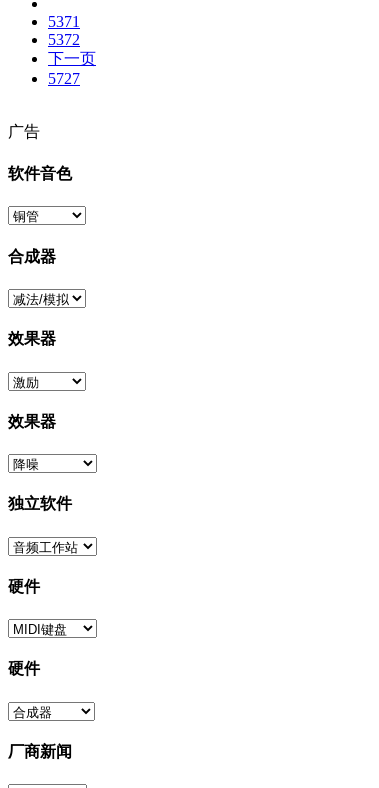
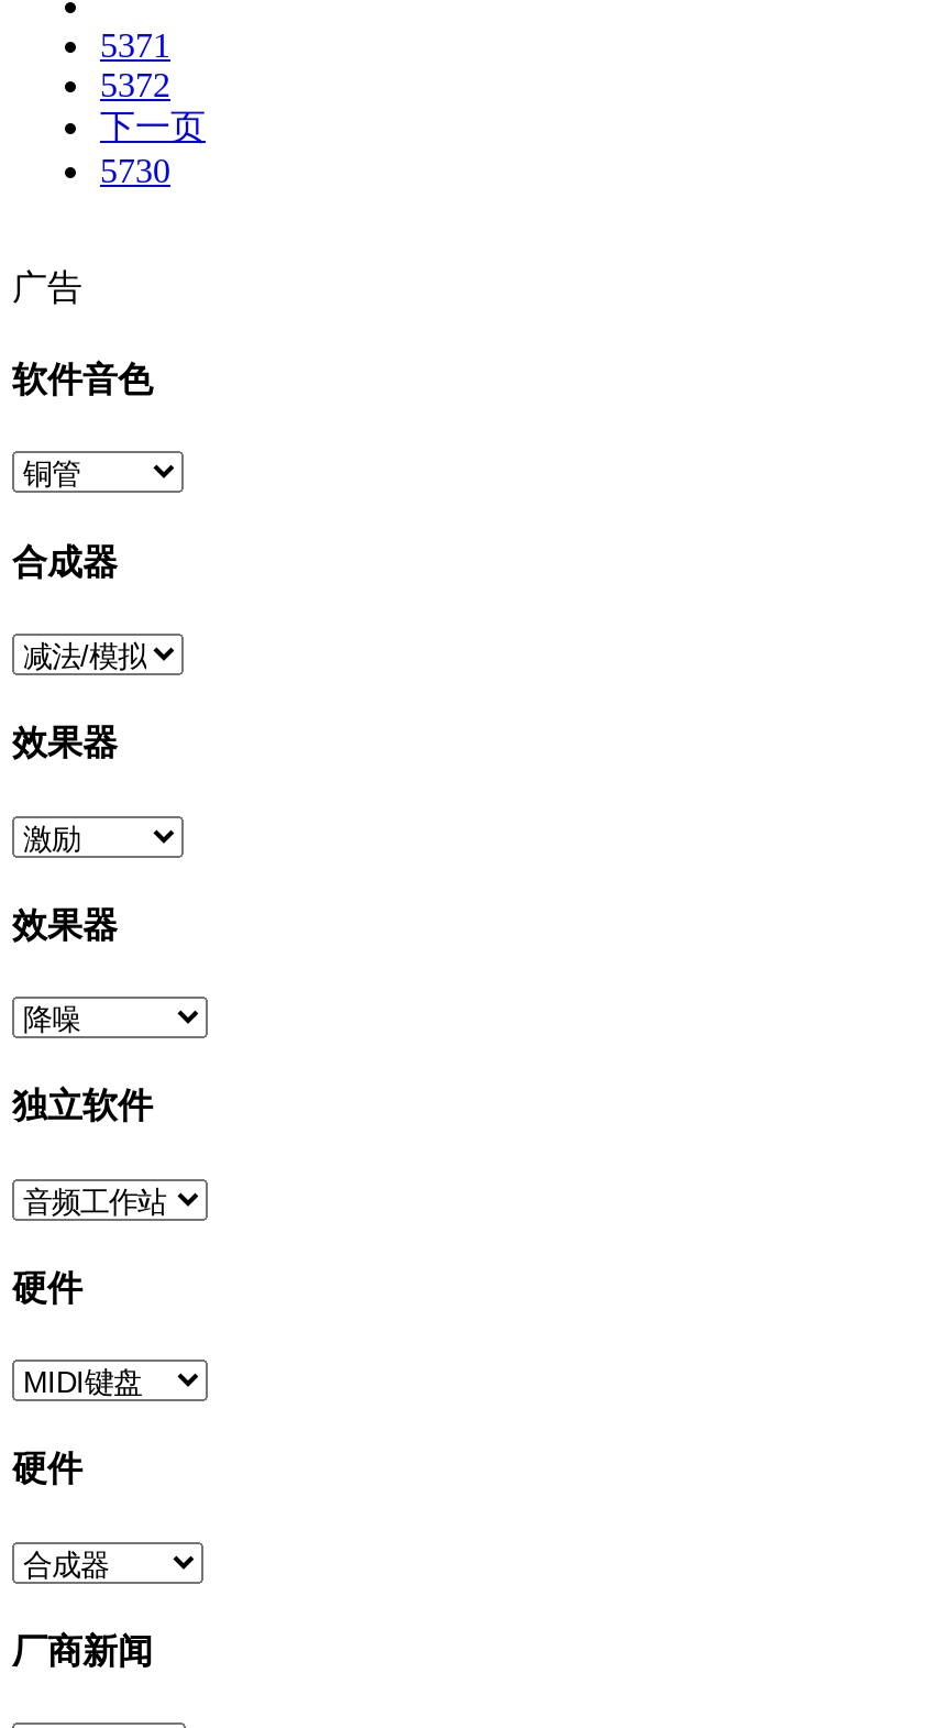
[48,70,80,87] 5727 -> [100,152,170,189] 5730

